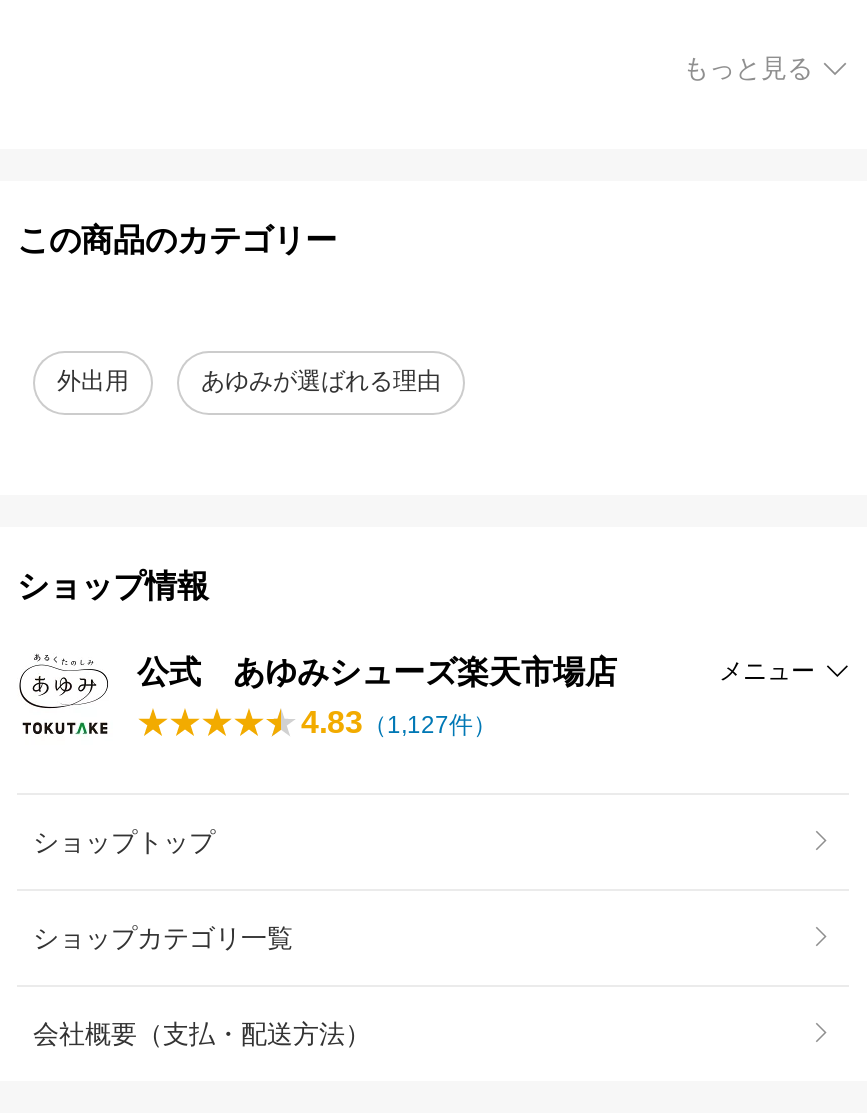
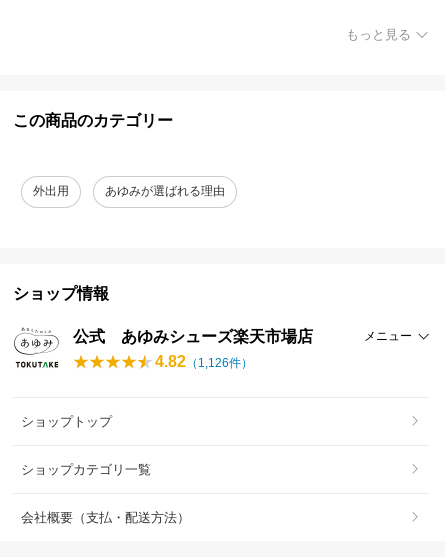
[301,705,497,739] 4.83（1,127件） -> [155,353,253,370] 4.82（1,126件）

